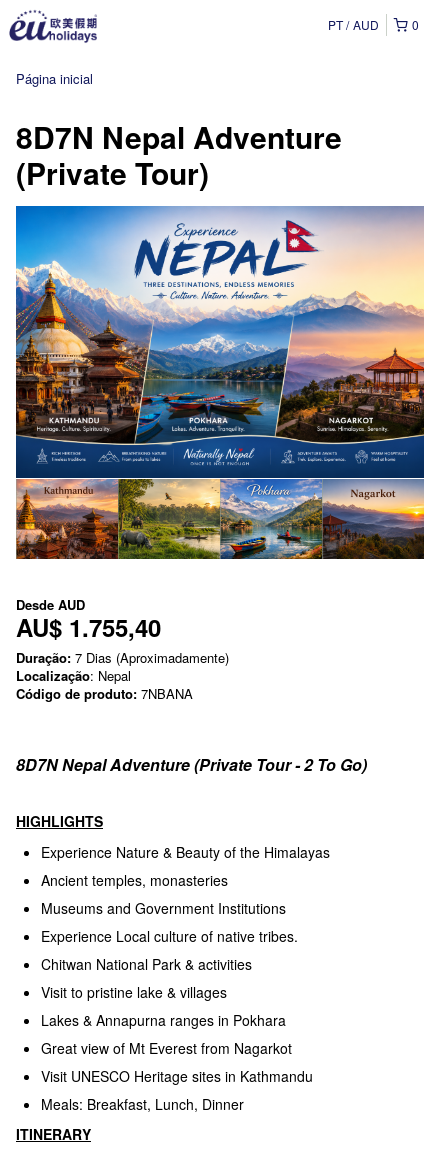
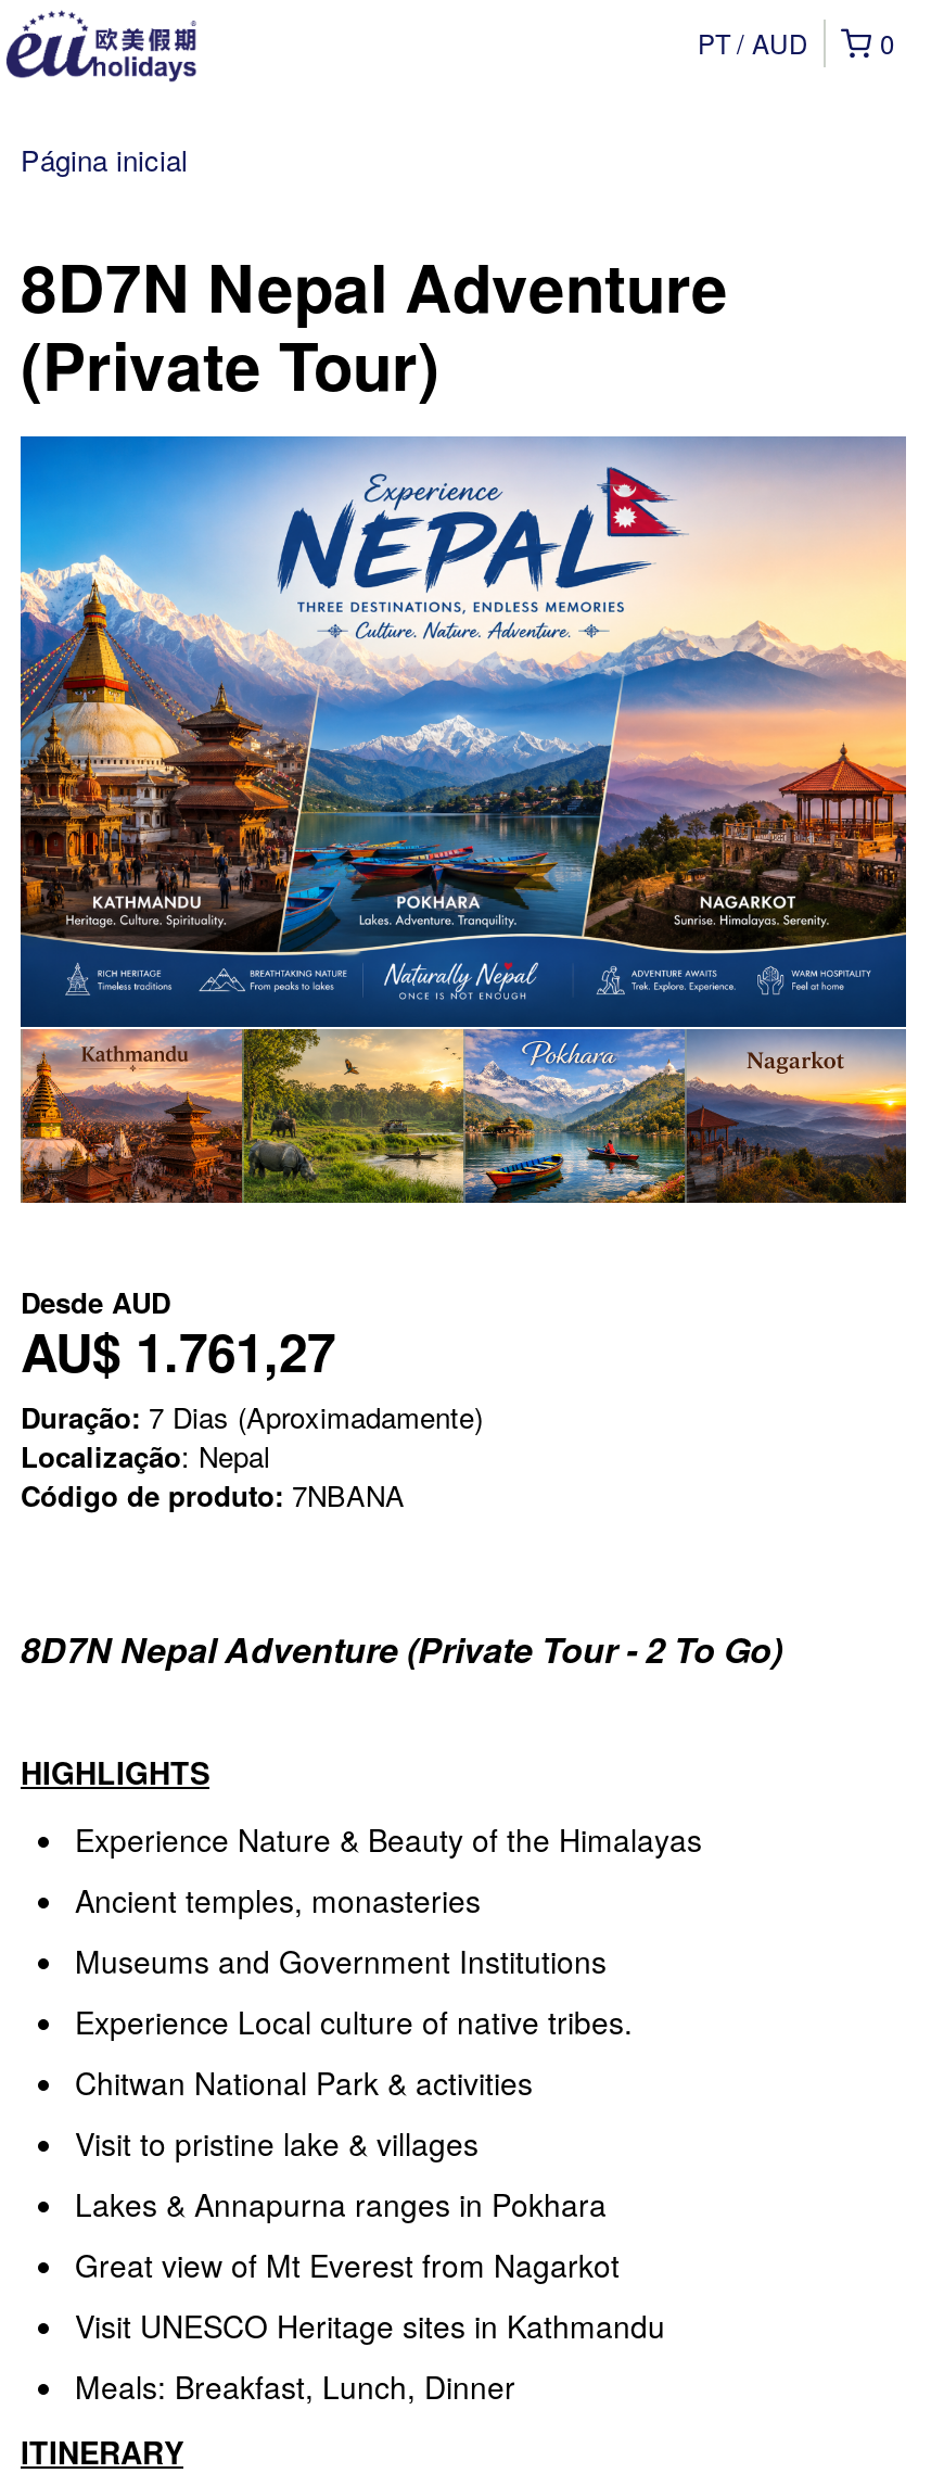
[16,610,161,644] AU$ 1.755,40 -> [21,1313,335,1387] AU$ 1.761,27

